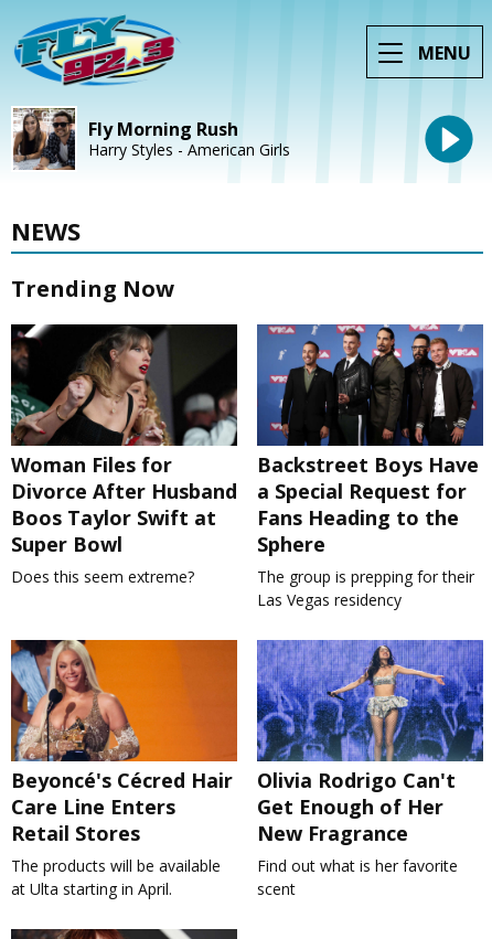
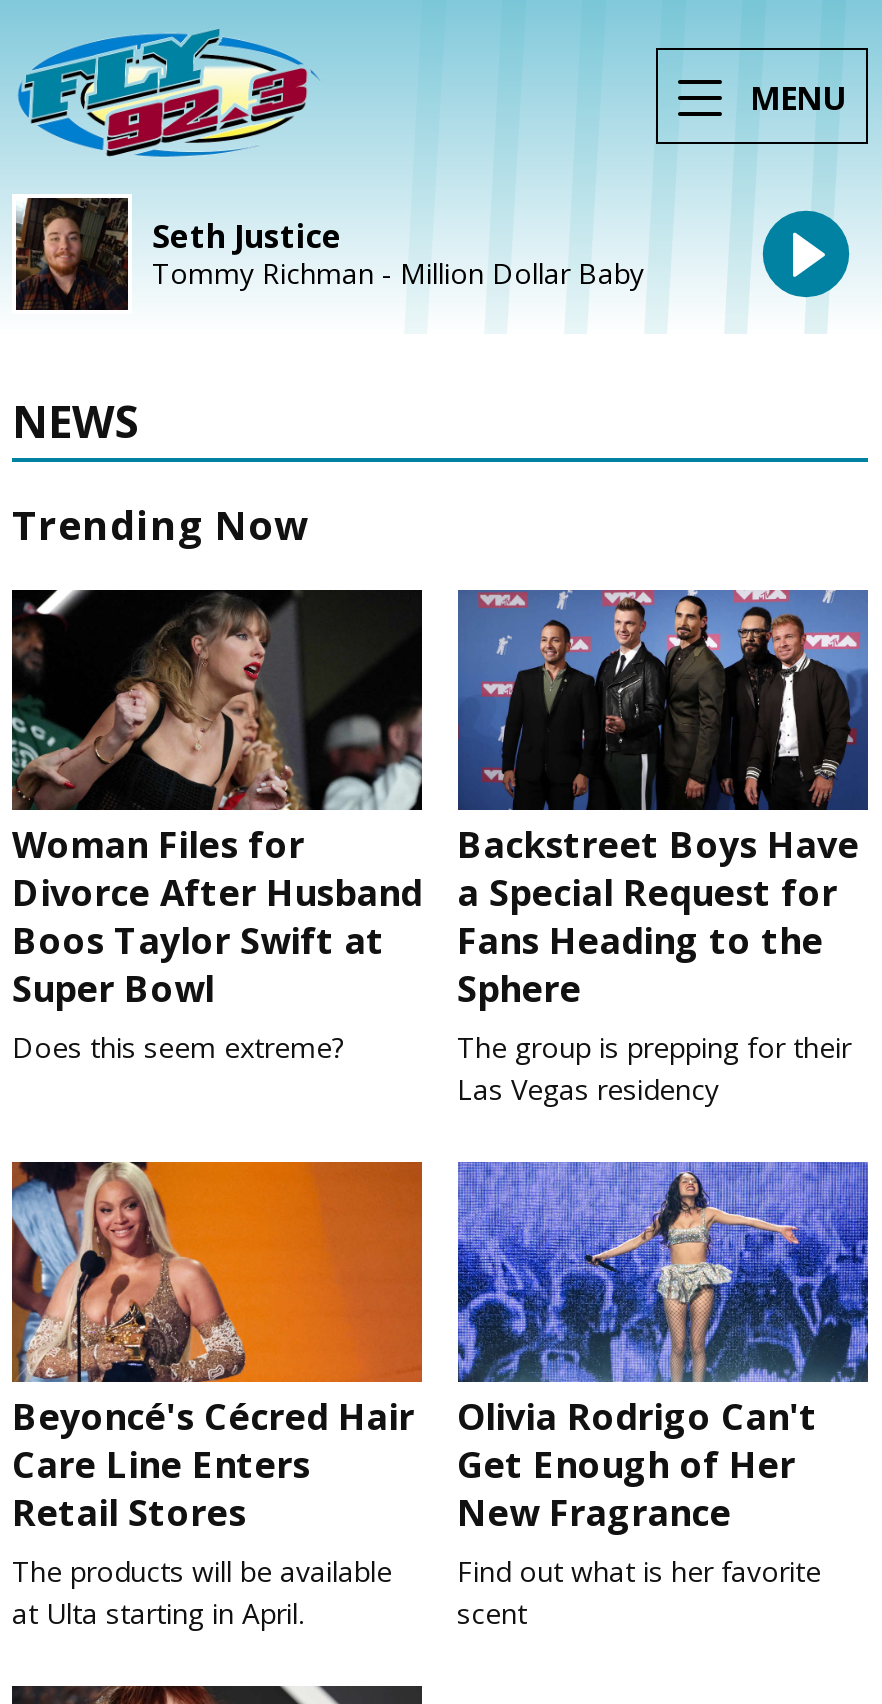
[12,107,290,171] [image] | Fly Morning Rush | Harry Styles - American Girls -> [14,196,644,312] [image] | Seth Justice | Tommy Richman - Million Dollar Baby

